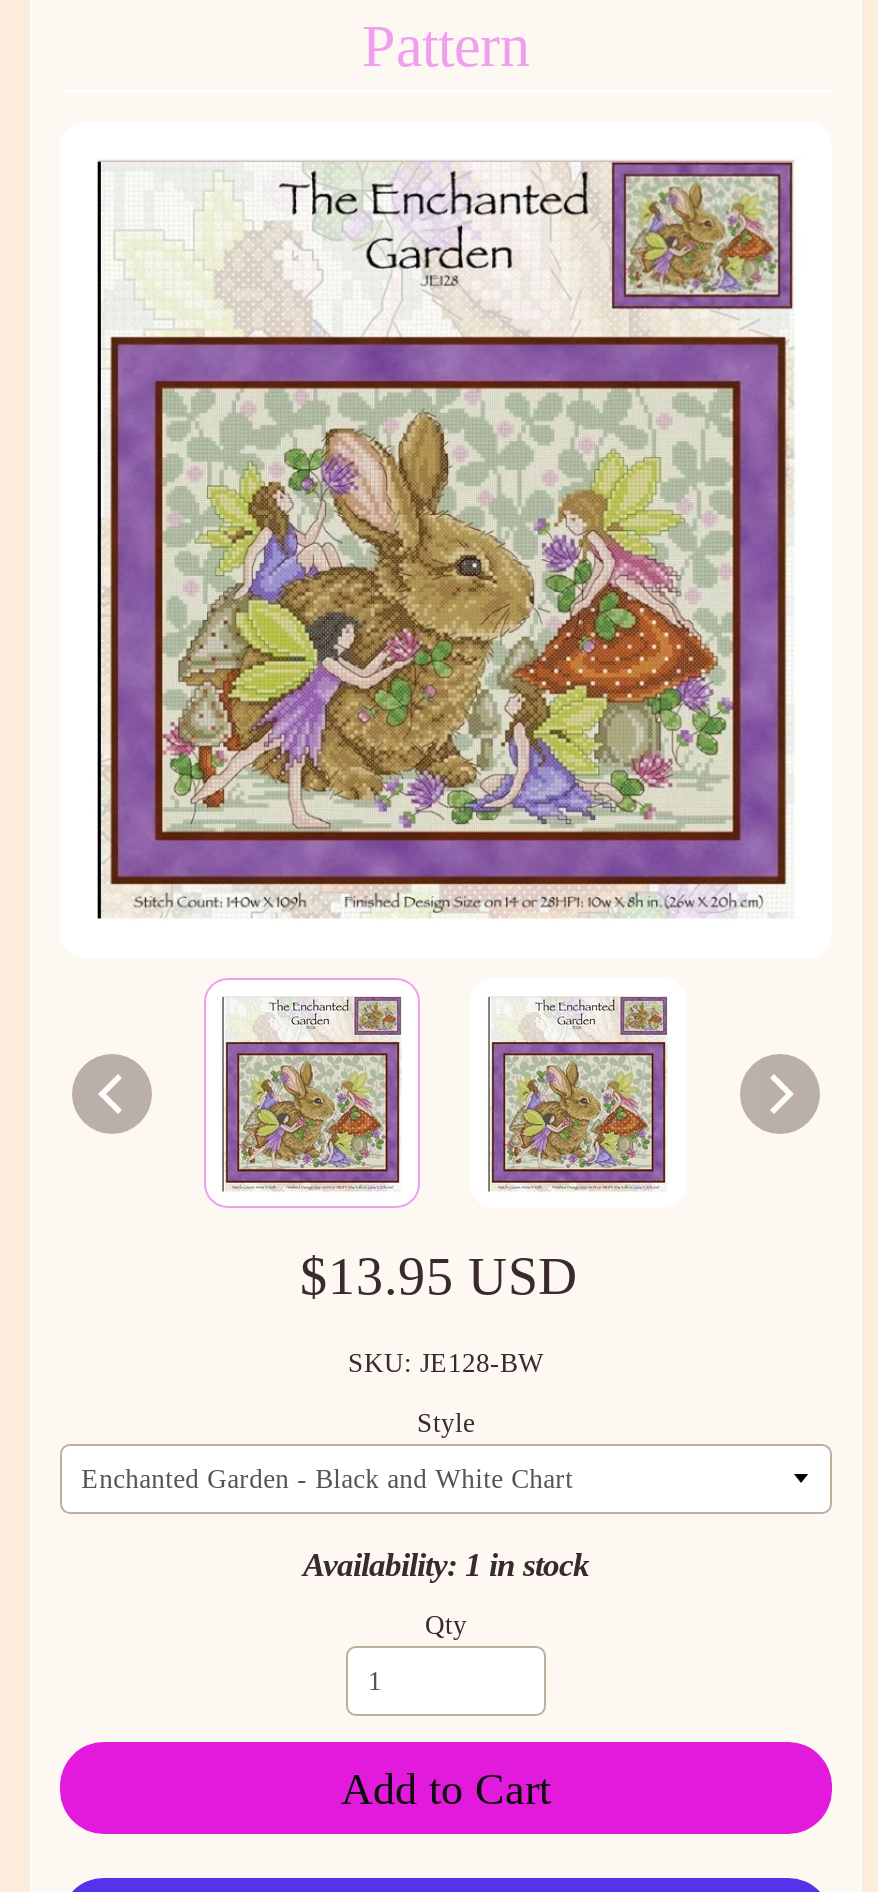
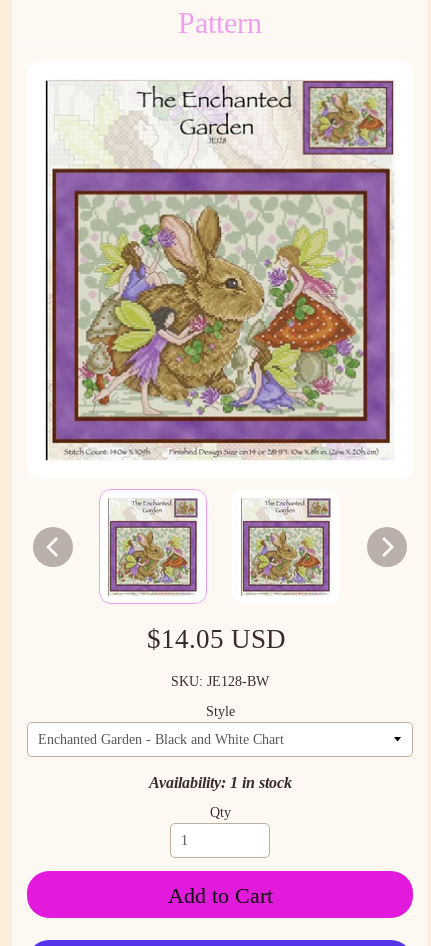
[300,1247,578,1307] $13.95 USD -> [147,623,286,653] $14.05 USD

